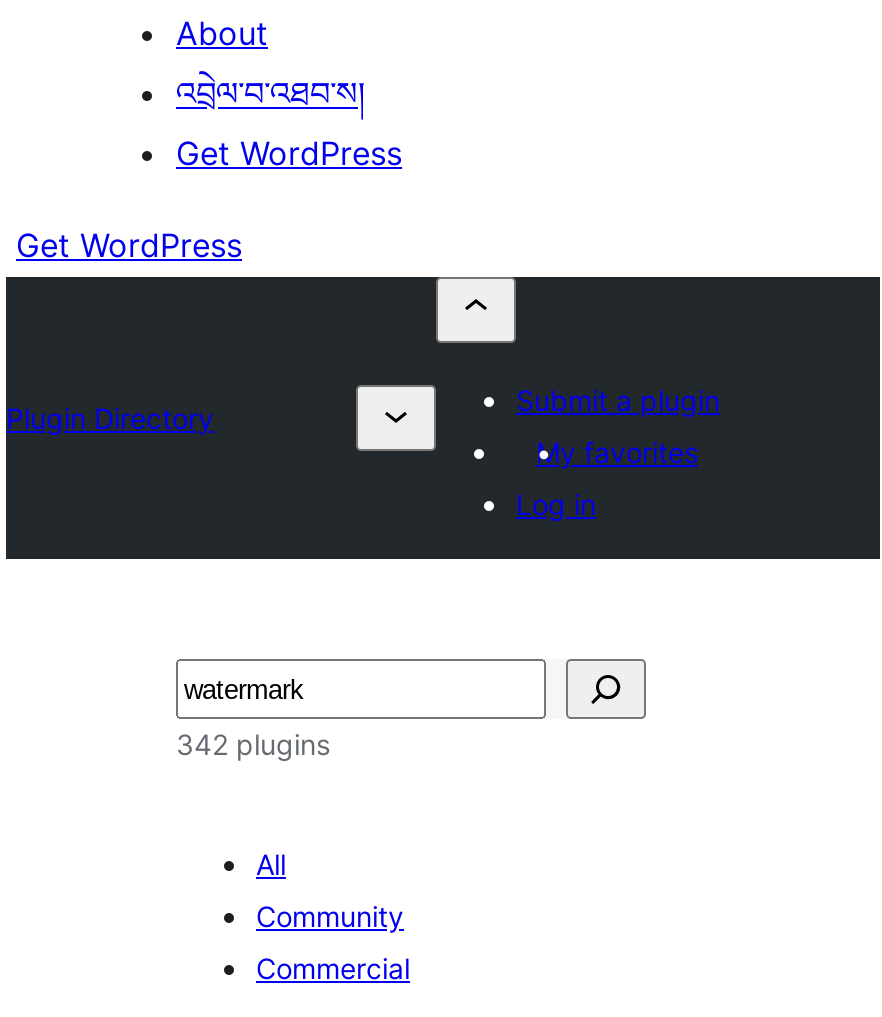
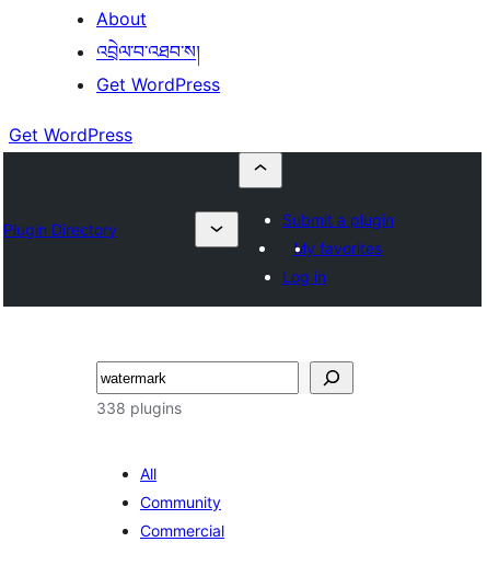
[176,727,330,761] 342 plugins -> [96,399,182,417] 338 plugins

